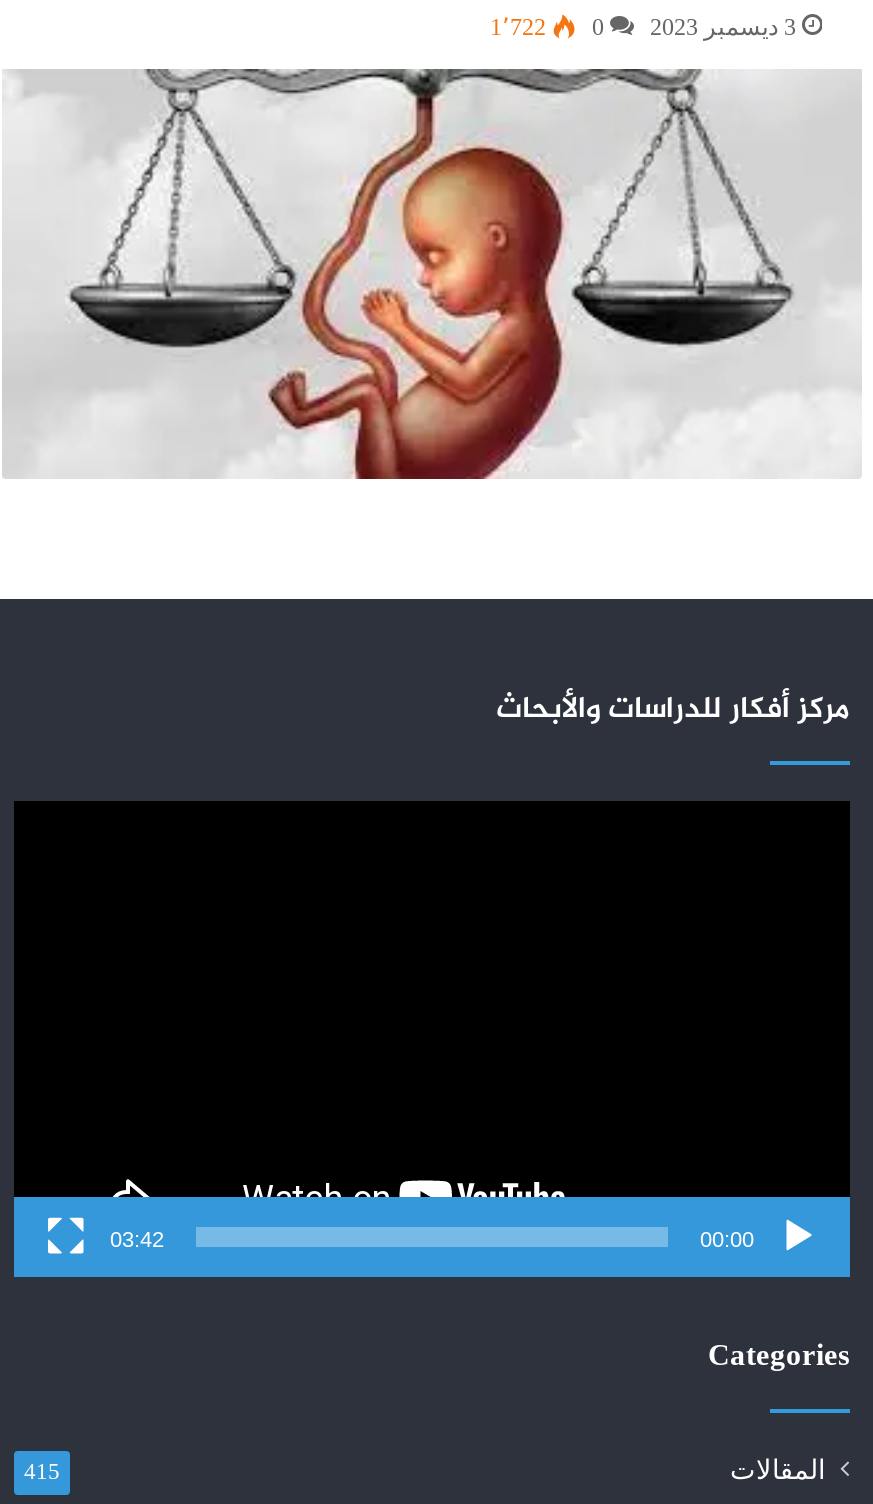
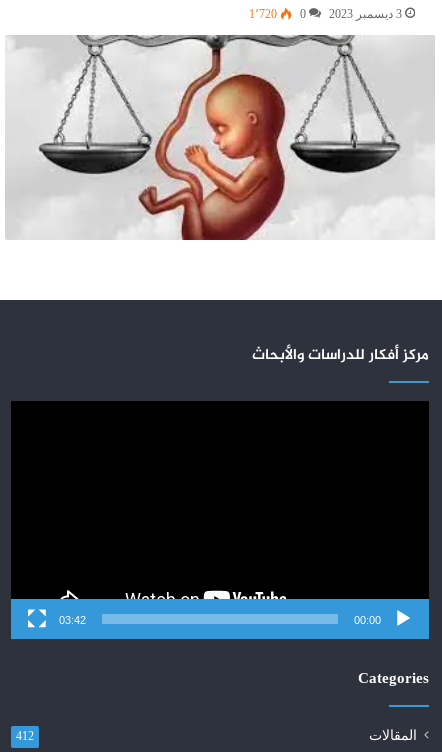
[490,13,604,41] 1٬722 0 -> [249,7,306,21] 1٬720 0
[24,1459,60,1485] 415 -> [16,730,34,743] 412

